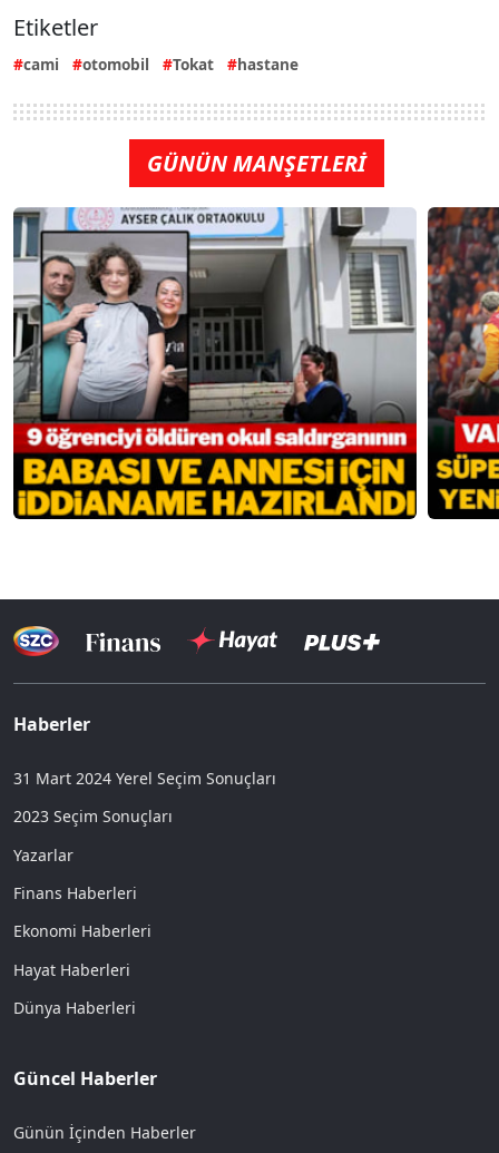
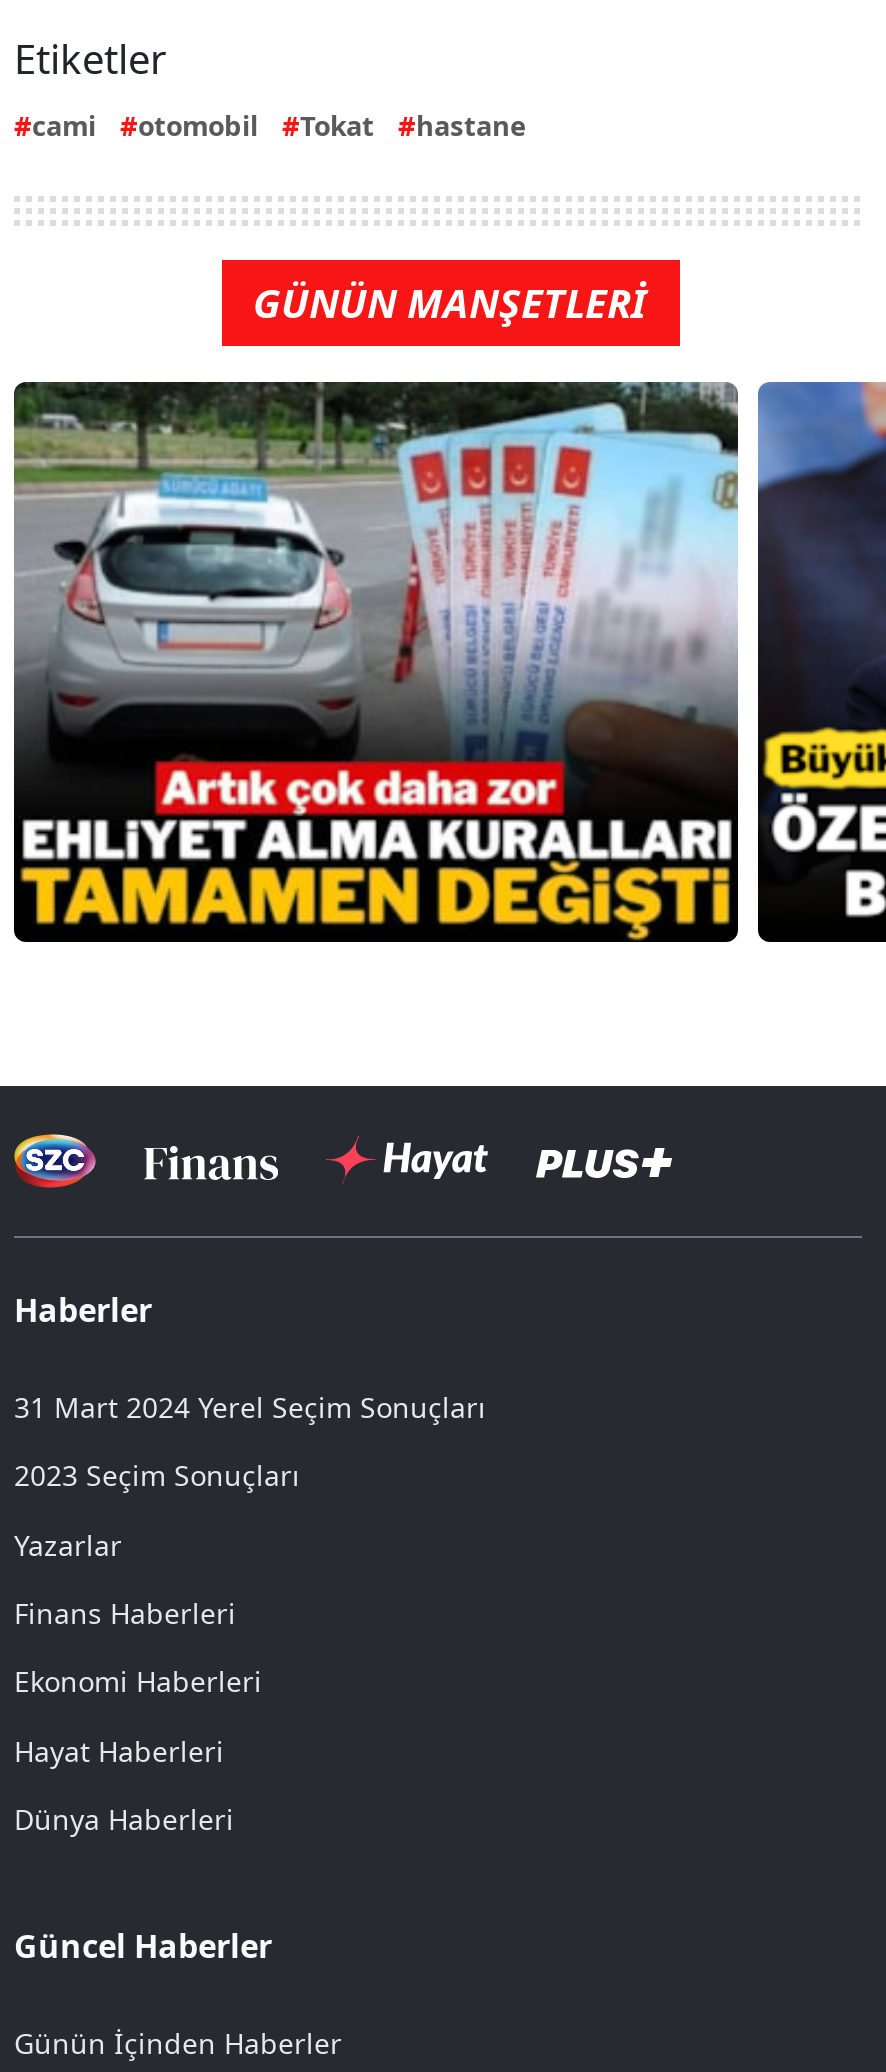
[12,206,418,519] [image] -> [12,380,740,942] [image]
[427,206,496,510] [image] -> [756,380,880,924] [image]

